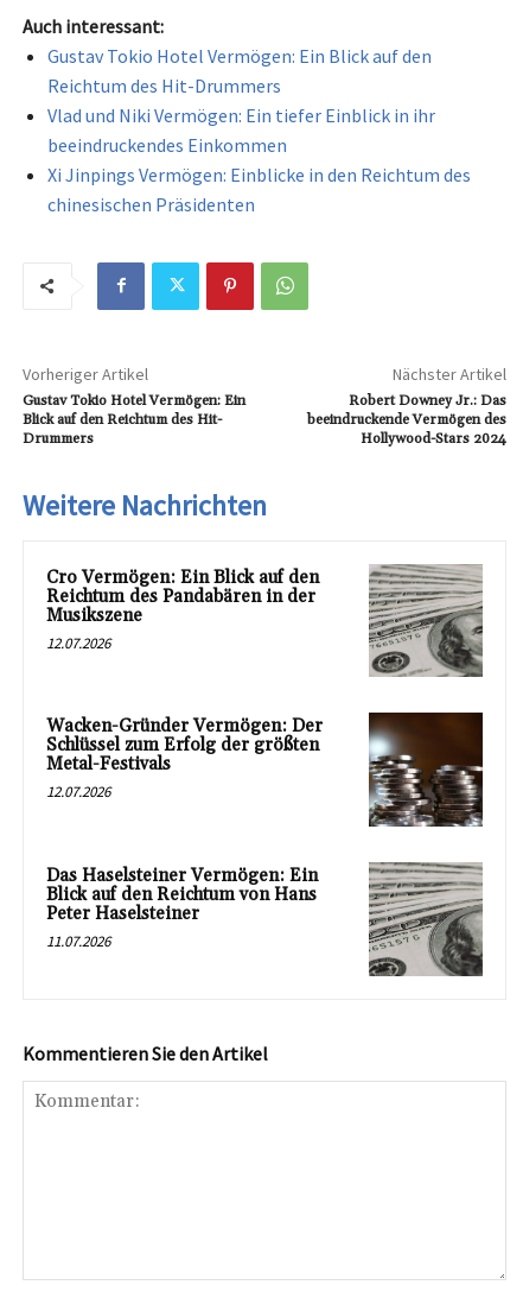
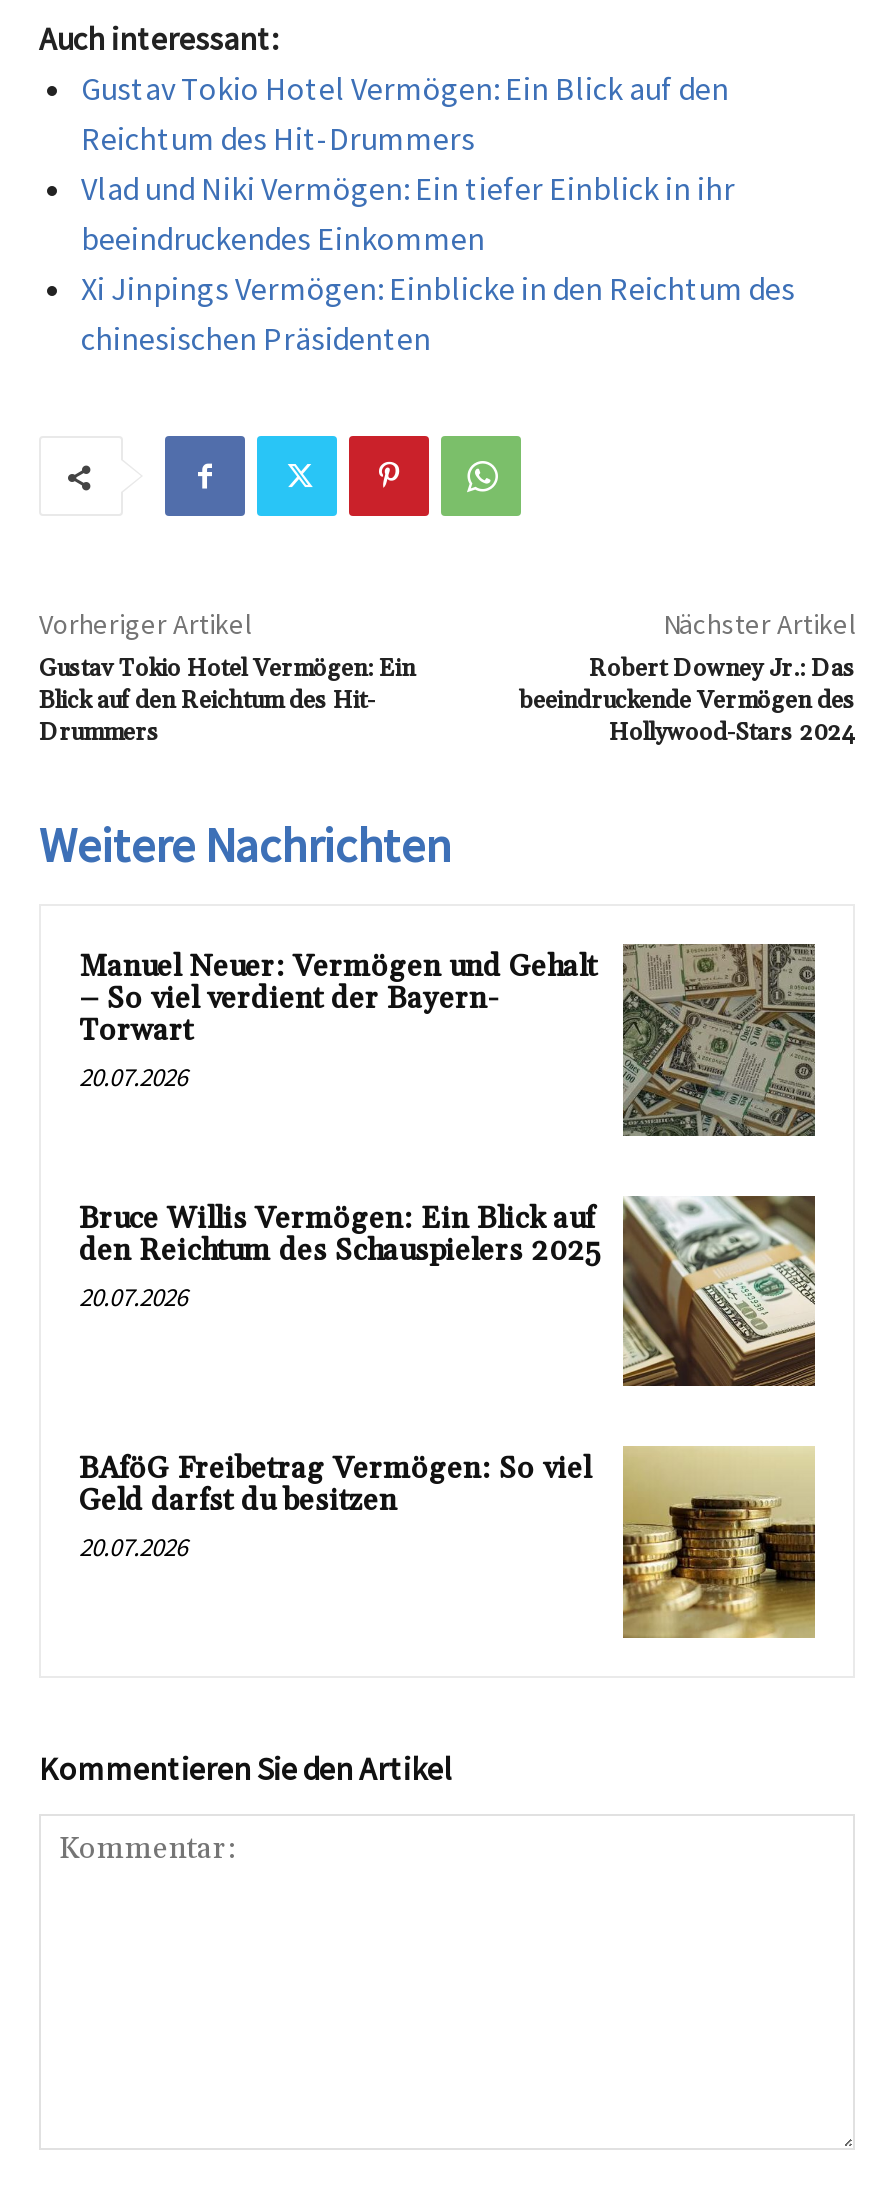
[46,566,319,653] Cro Vermögen: Ein Blick auf den | Reichtum des Pandabären in der | Musikszene | 12.07.2026 -> [79,948,597,1094] Manuel Neuer: Vermögen und Gehalt | – So viel verdient der Bayern- | Torwart | 20.07.2026
[369,564,483,678] [image] -> [623,944,815,1138] [image]
[46,711,484,828] [image] | Wacken-Gründer Vermögen: Der | Schlüssel zum Erfolg der größten | Metal-Festivals | 12.07.2026 -> [79,1194,817,1388] [image] | Bruce Willis Vermögen: Ein Blick auf | den Reichtum des Schauspielers 2025 | 20.07.2026
[46,865,318,952] Das Haselsteiner Vermögen: Ein | Blick auf den Reichtum von Hans | Peter Haselsteiner | 11.07.2026 -> [79,1450,591,1564] BAföG Freibetrag Vermögen: So viel | Geld darfst du besitzen | 20.07.2026
[368,861,484,977] [image] -> [621,1446,817,1640] [image]

